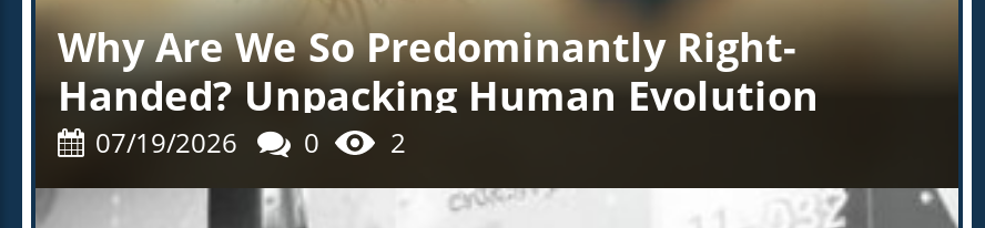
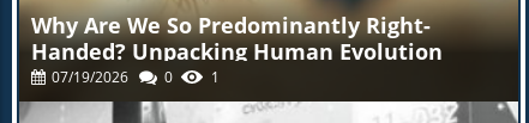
[89,125,406,162] 07/19/2026 0 2 -> [48,67,220,88] 07/19/2026 0 1

